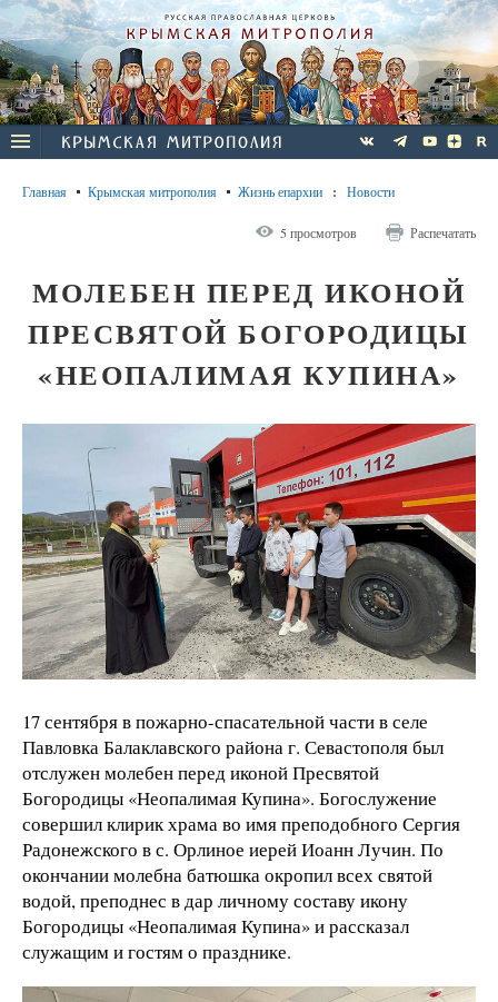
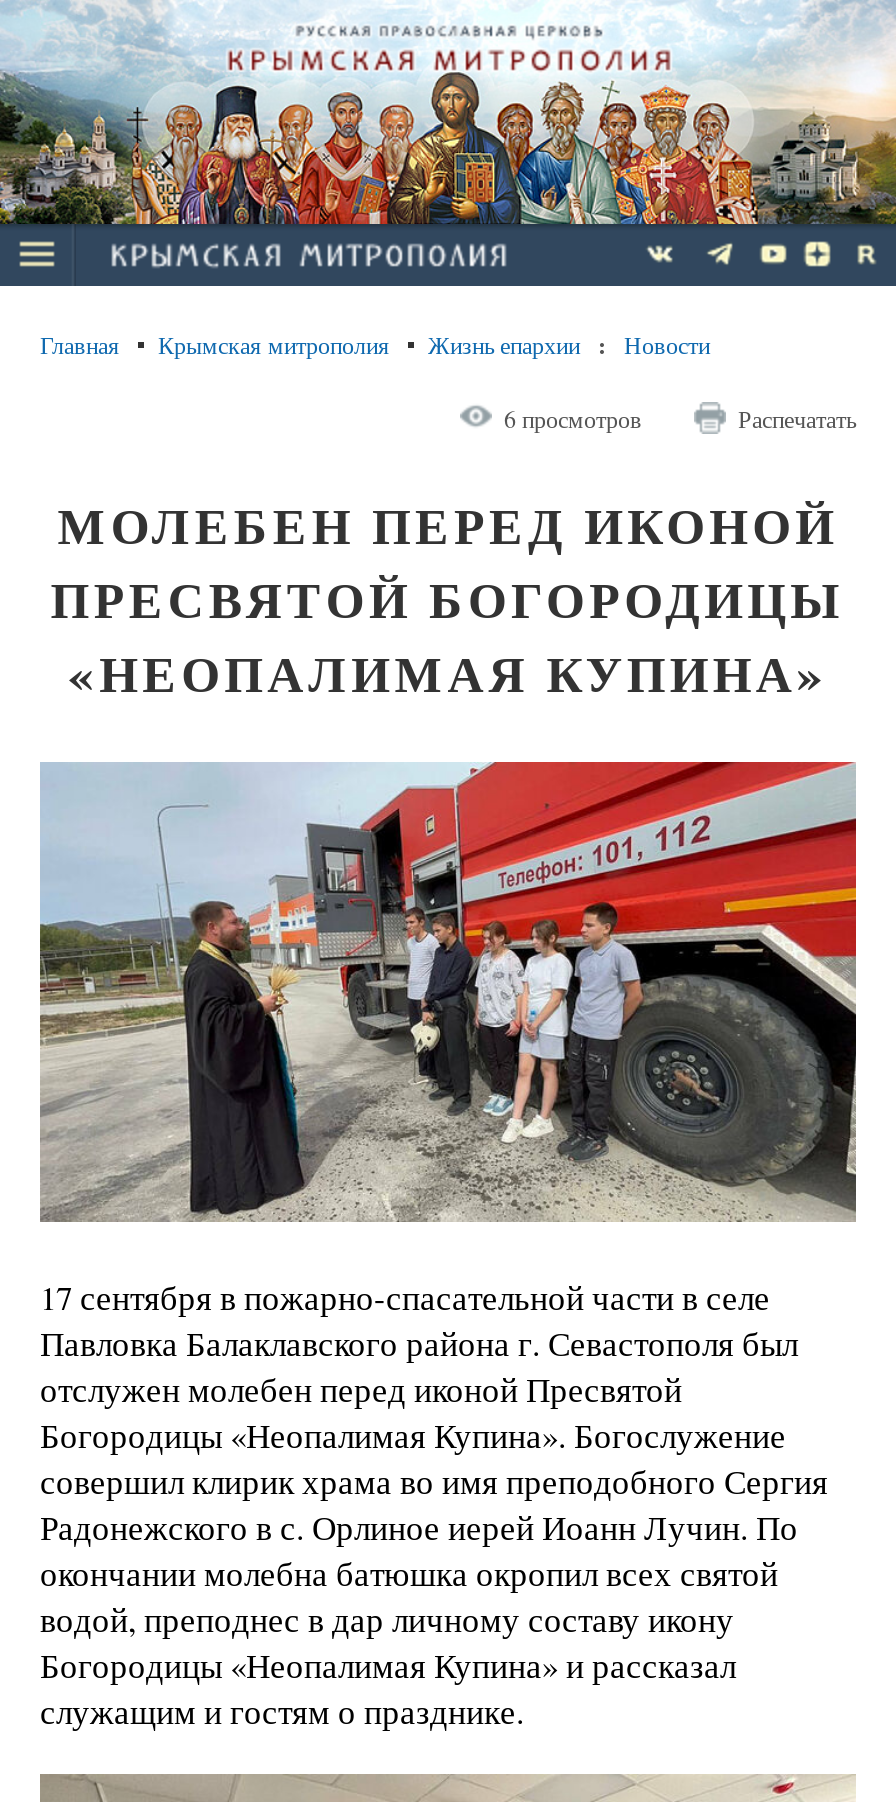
[280,224,357,241] 5 просмотров -> [504,402,642,434] 6 просмотров

